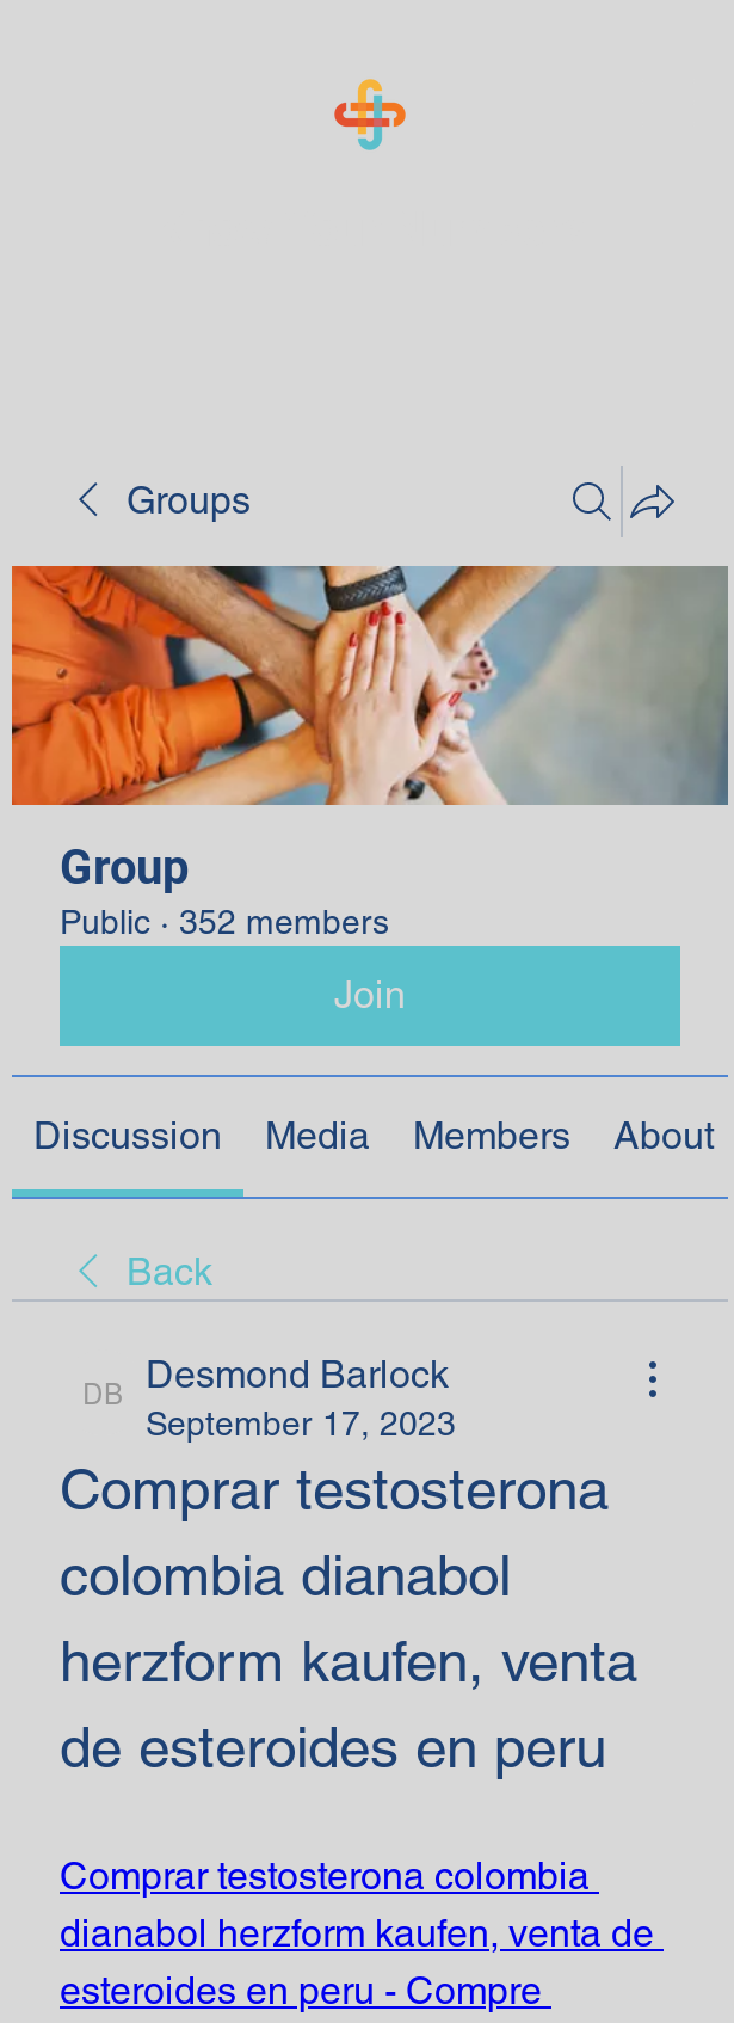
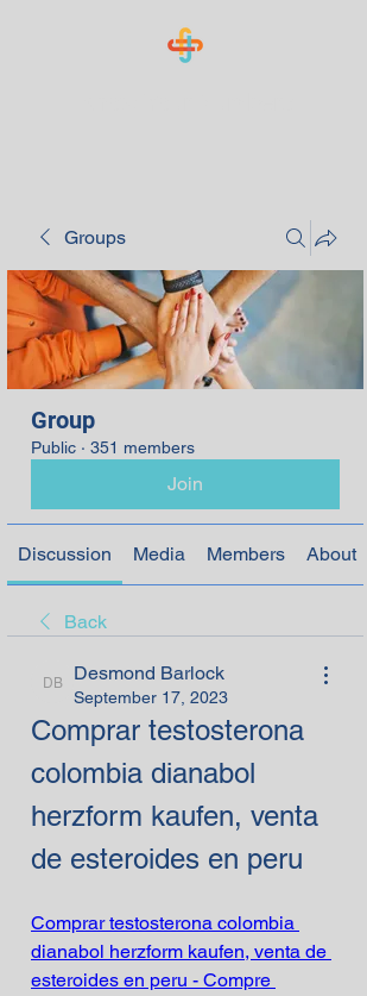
[60,903,389,941] Public · 352 members -> [31,438,195,457] Public · 351 members

